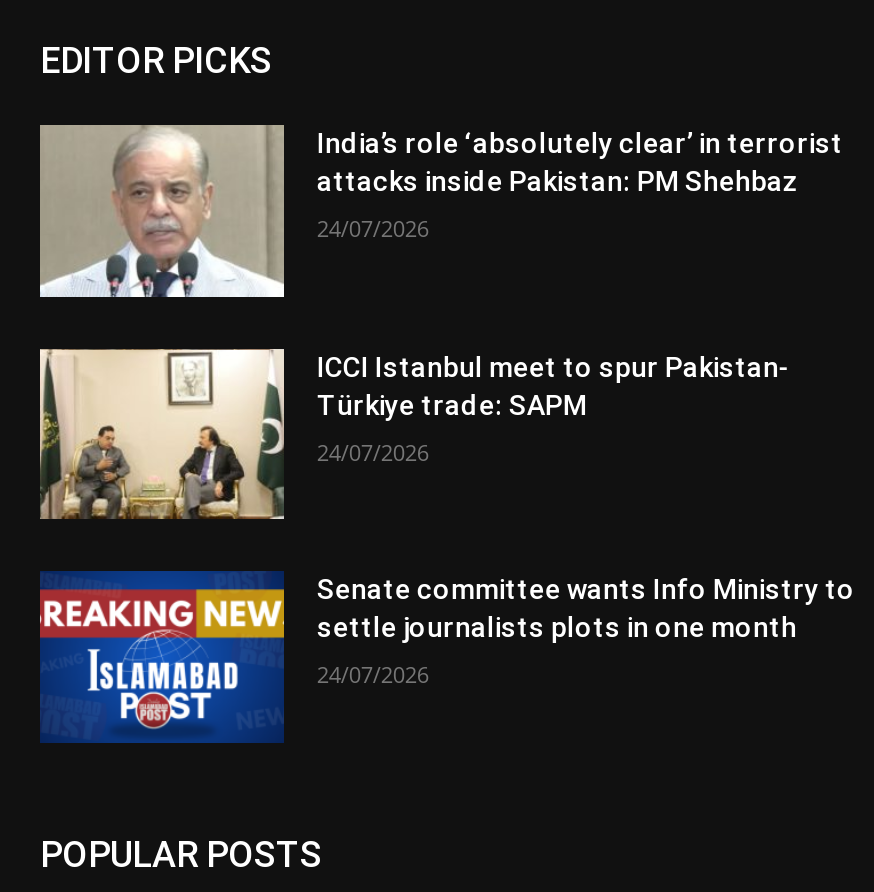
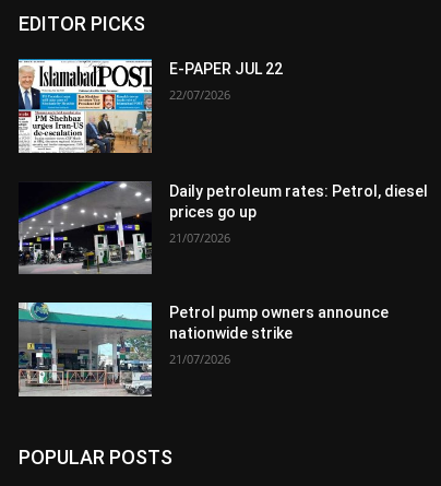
[38,123,843,299] [image] | India’s role ‘absolutely clear’ in terrorist | attacks inside Pakistan: PM Shehbaz -> [17,58,283,154] [image] | E-PAPER JUL 22
[317,213,429,243] 24/07/2026 -> [170,86,231,103] 22/07/2026
[38,347,791,519] [image] | ICCI Istanbul meet to spur Pakistan- | Türkiye trade: SAPM -> [17,180,428,275] [image] | Daily petroleum rates: Petrol, diesel | prices go up
[317,436,429,466] 24/07/2026 -> [170,229,231,245] 21/07/2026
[38,571,855,743] [image] | Senate committee wants Info Ministry to | settle journalists plots in one month -> [17,301,389,398] [image] | Petrol pump owners announce | nationwide strike
[317,660,429,690] 24/07/2026 -> [170,351,231,367] 21/07/2026

